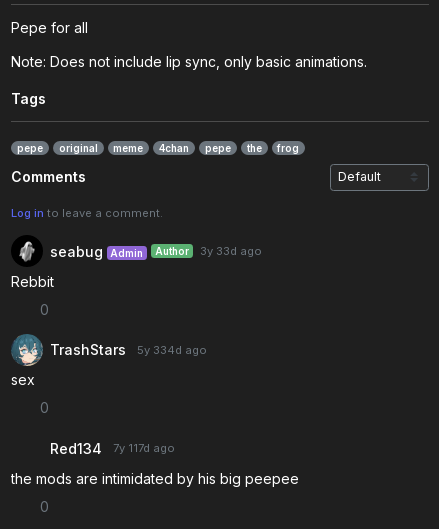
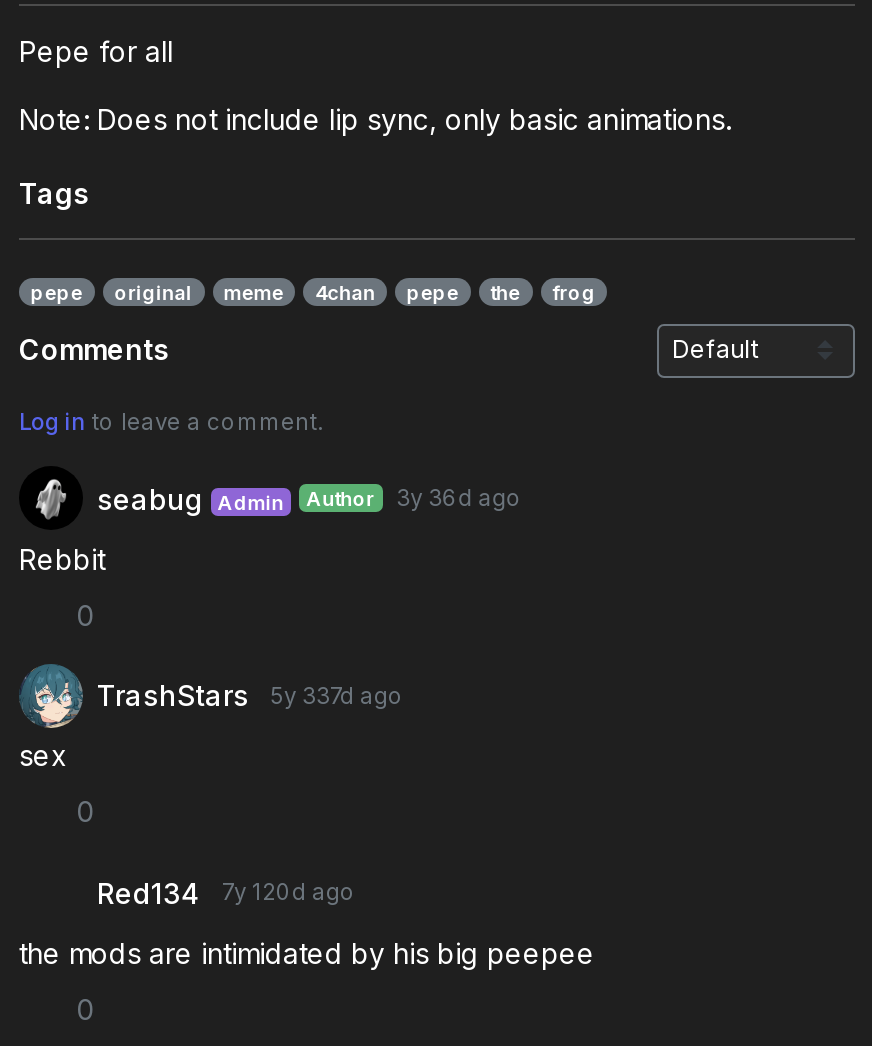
[50,243,262,260] seabug Admin Author 3y 33d ago -> [97,481,522,515] seabug Admin Author 3y 36d ago
[50,341,206,358] TrashStars 5y 334d ago -> [97,678,404,712] TrashStars 5y 337d ago
[50,440,174,457] Red134 7y 117d ago -> [97,875,356,909] Red134 7y 120d ago

